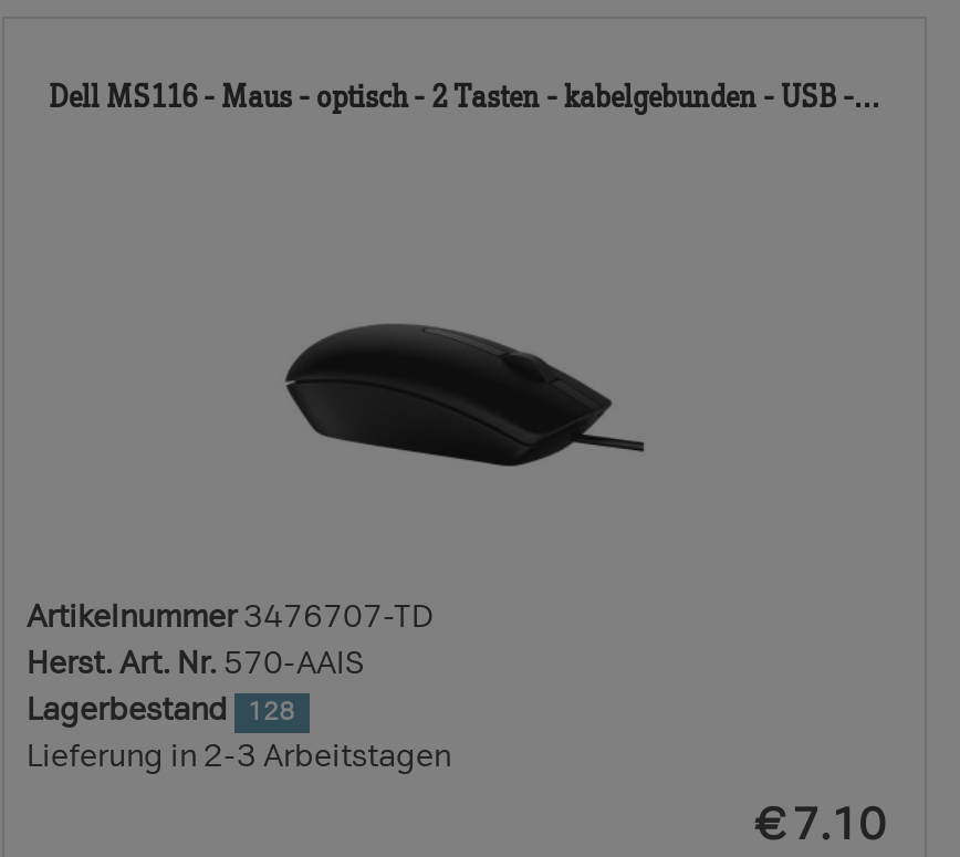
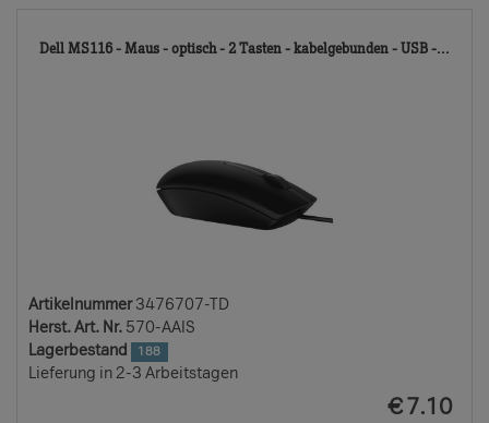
[27,691,295,729] Lagerbestand 128 -> [28,341,161,360] Lagerbestand 188

